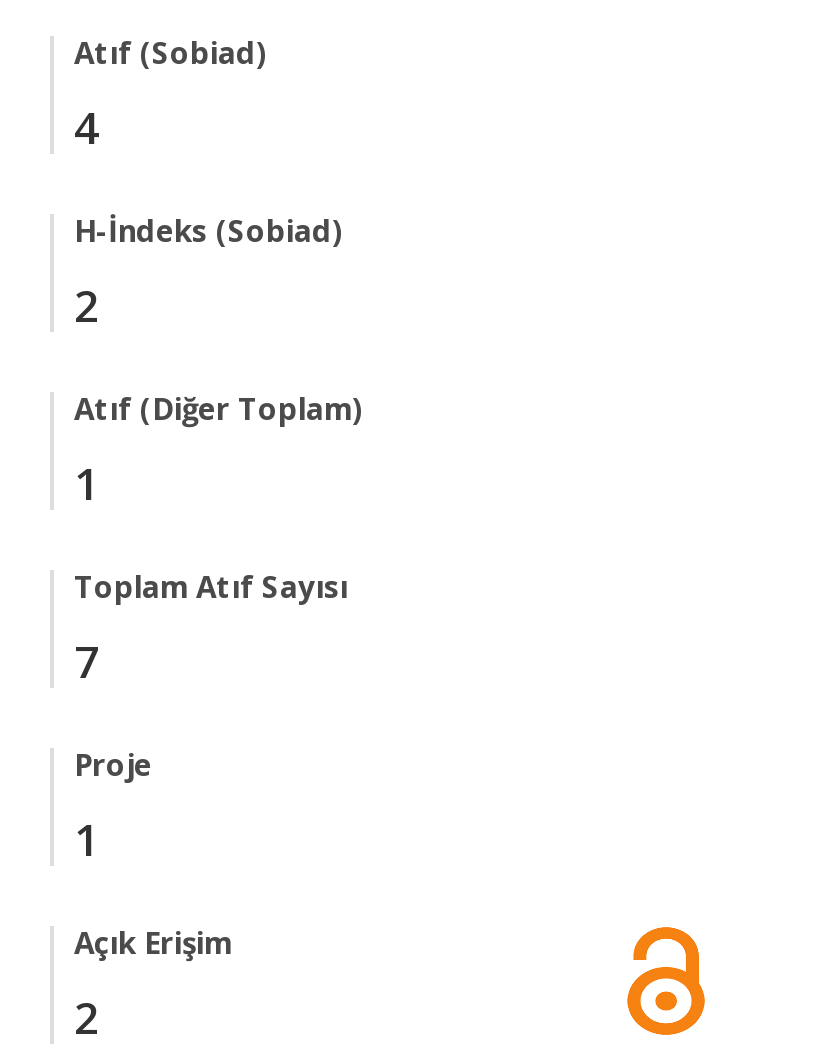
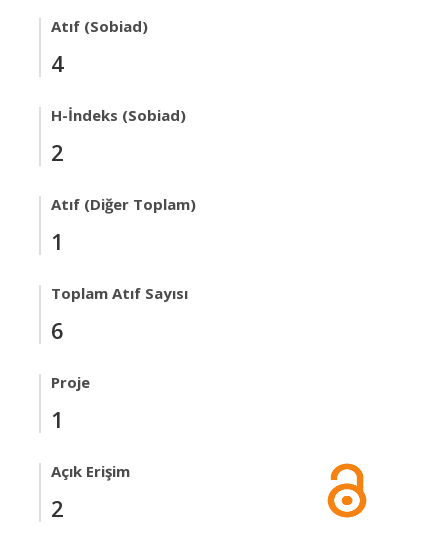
[74,630,100,690] 7 -> [51,315,64,345] 6

